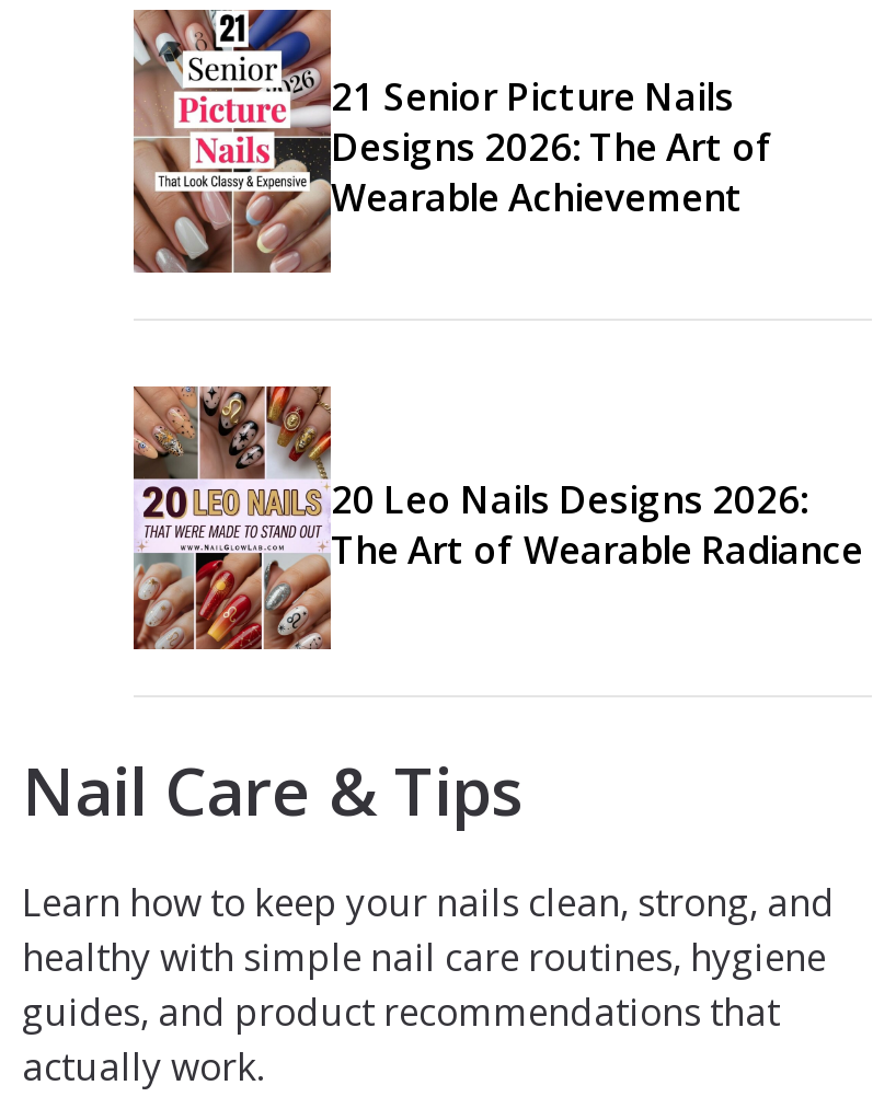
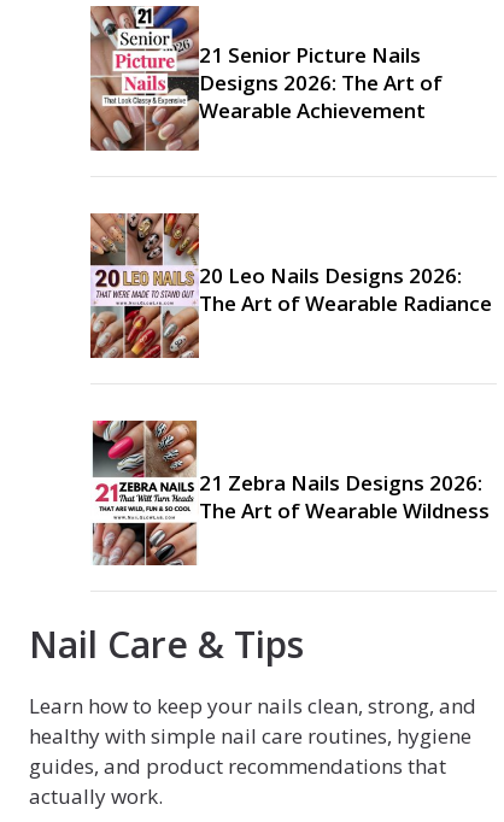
none -> [92,419,490,566] [image] | 21 Zebra Nails Designs 2026: | The Art of Wearable Wildness

